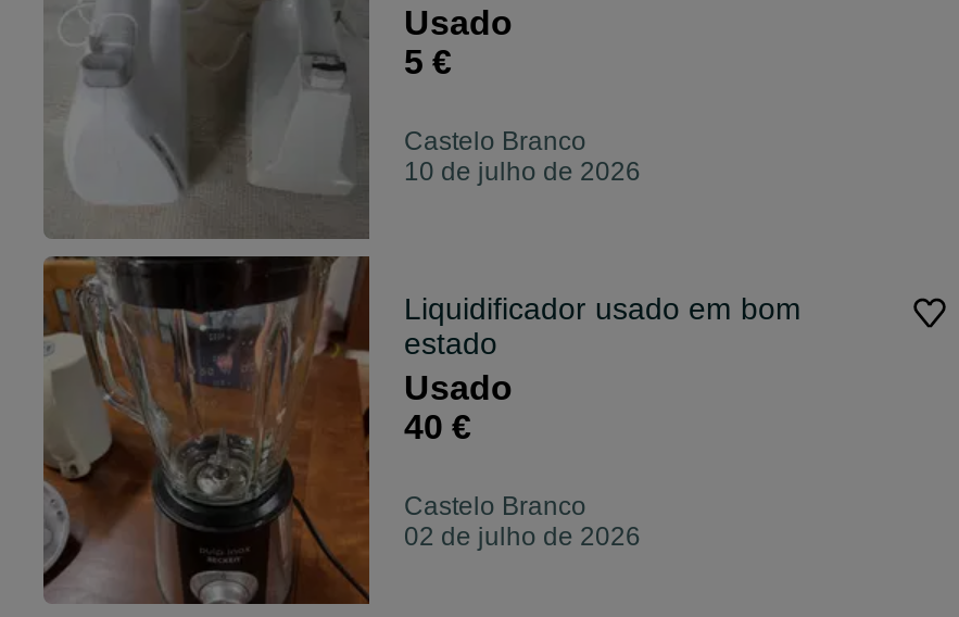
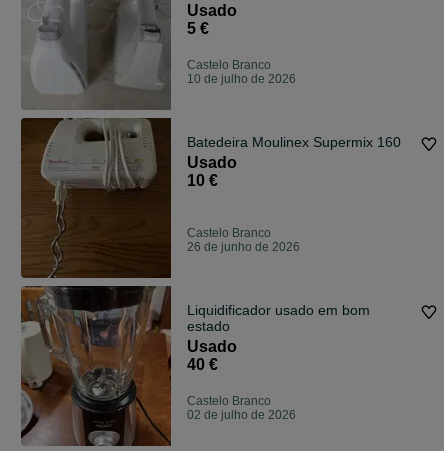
none -> [20,117,401,278] [image] | Batedeira Moulinex Supermix 160 | Usado | 10 € | Castelo Branco | 26 de junho de 2026

